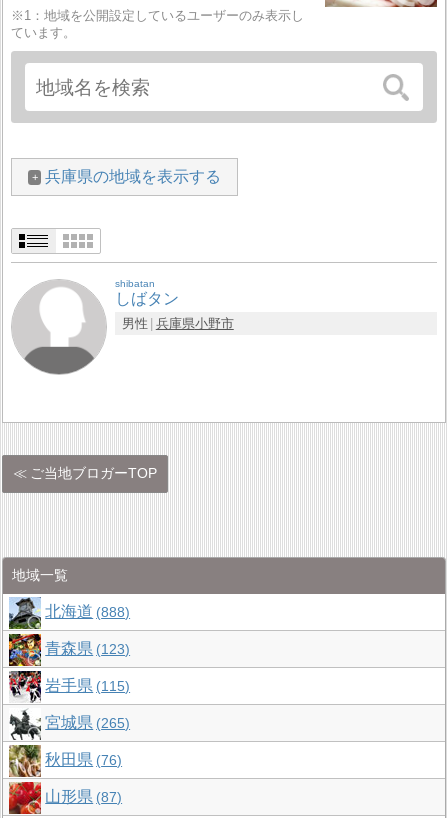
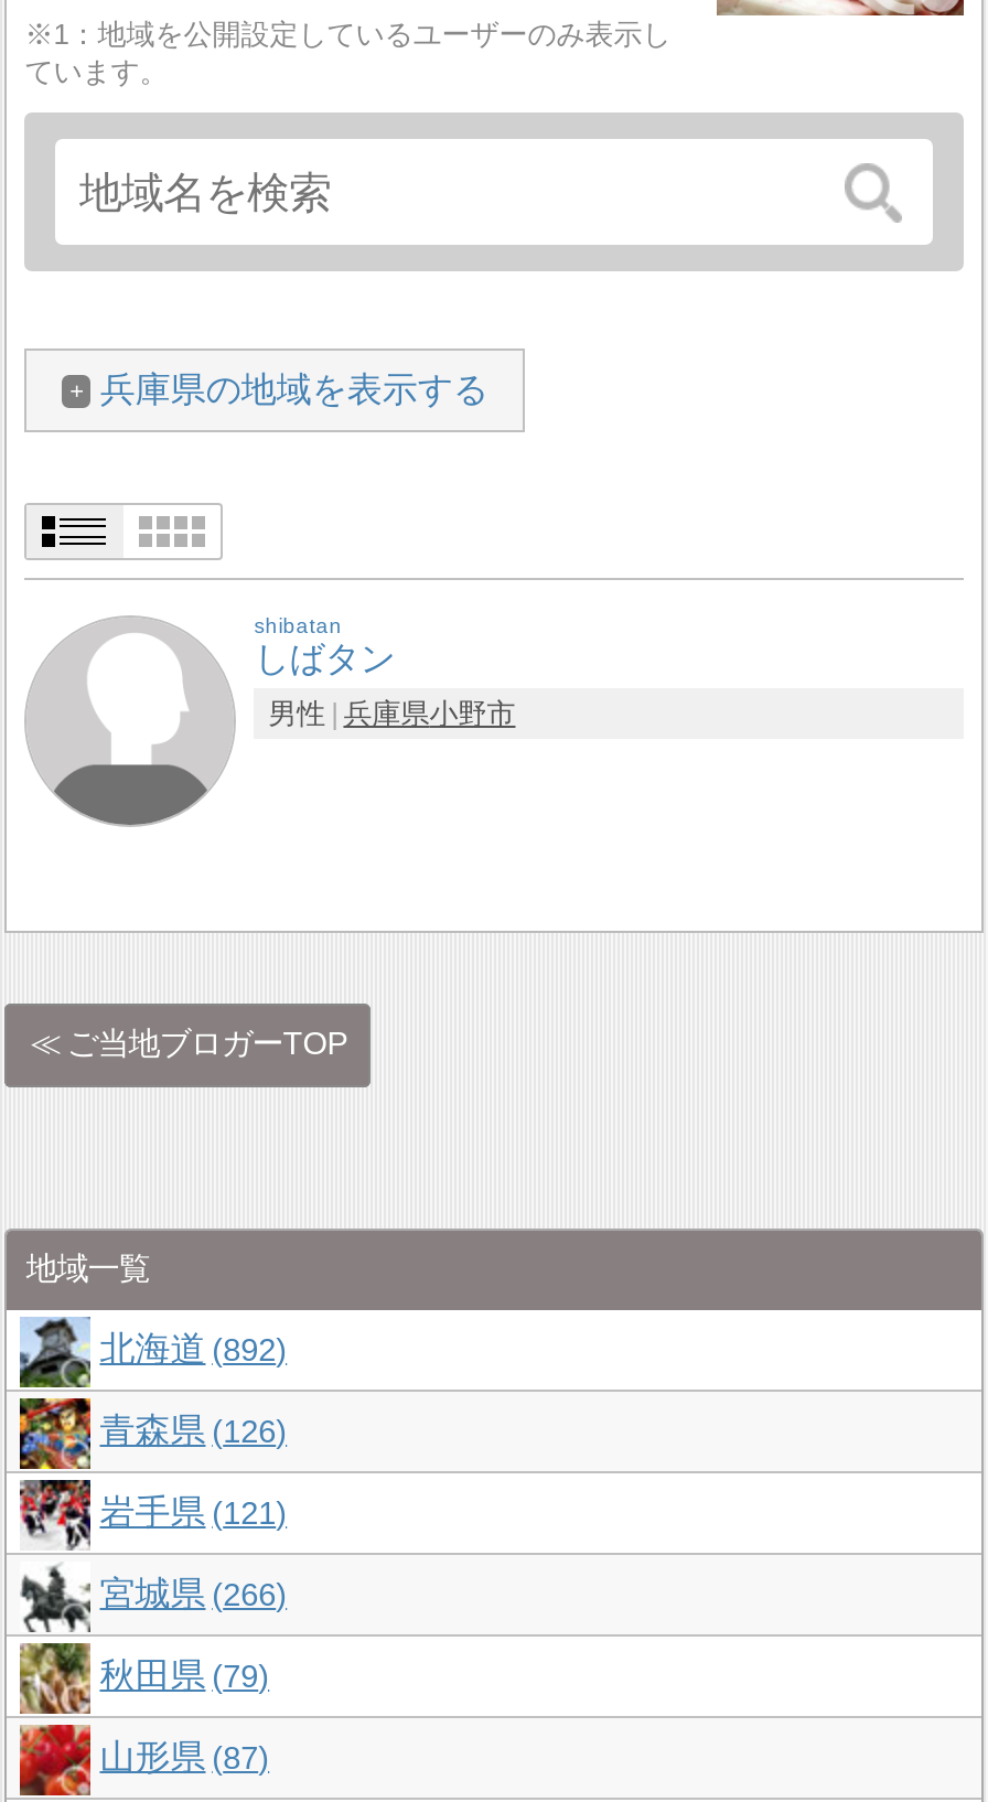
[45,603,125,620] 北海道 888 -> [100,1330,276,1367] 北海道 892
[45,640,125,657] 青森県 123 -> [100,1412,276,1449] 青森県 126
[45,677,125,694] 岩手県 115 -> [100,1493,276,1531] 岩手県 121
[45,714,125,731] 宮城県 265 -> [100,1575,276,1612] 宮城県 266
[45,751,117,768] 秋田県 76 -> [100,1656,258,1694] 秋田県 79

